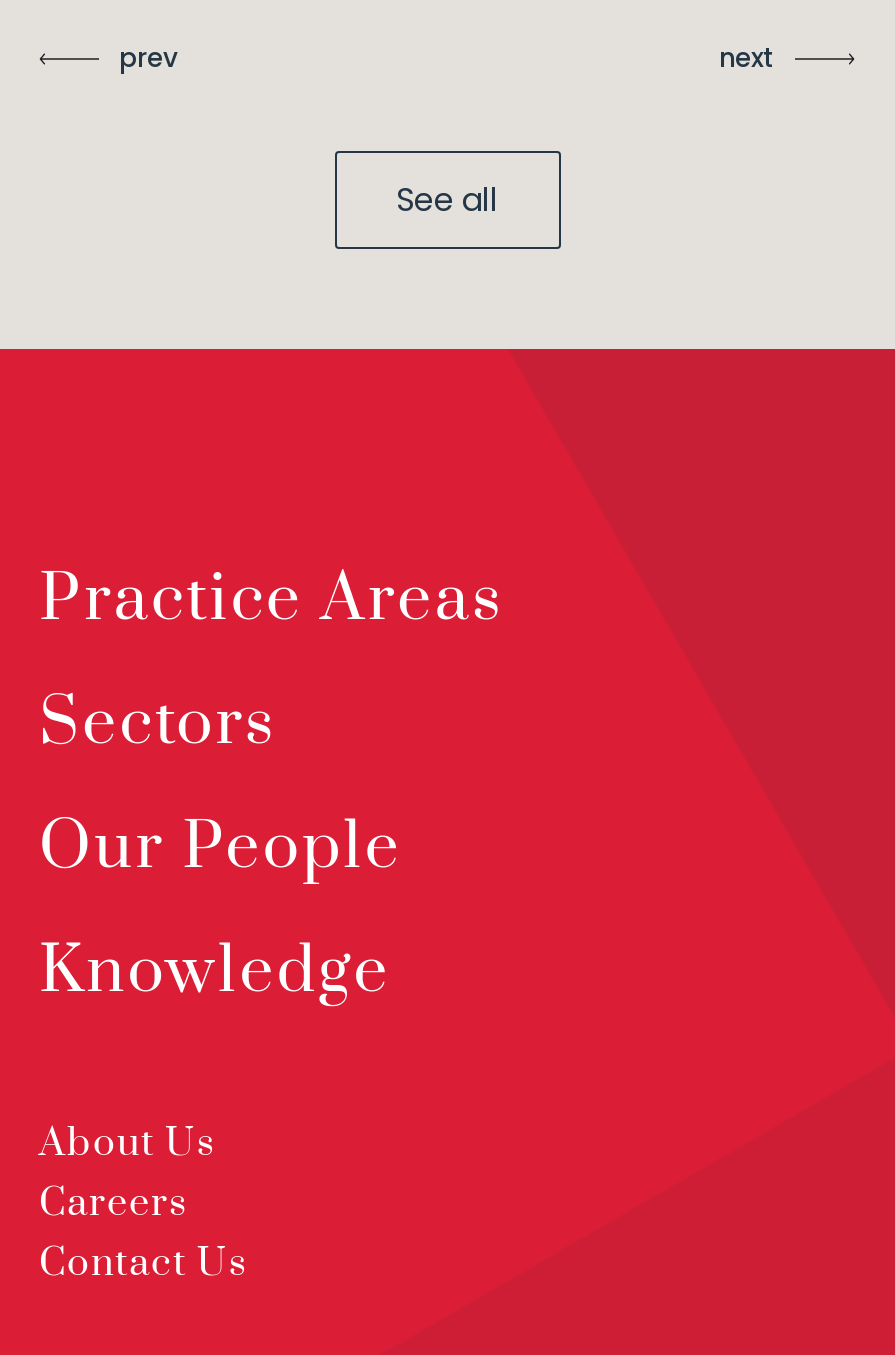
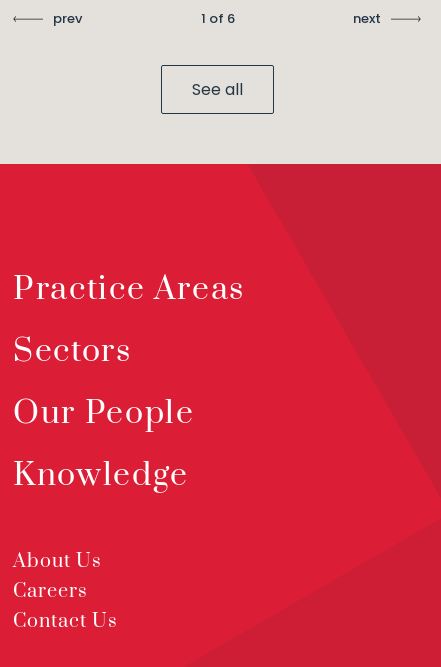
none -> [200,9,234,28] 1 of 6

